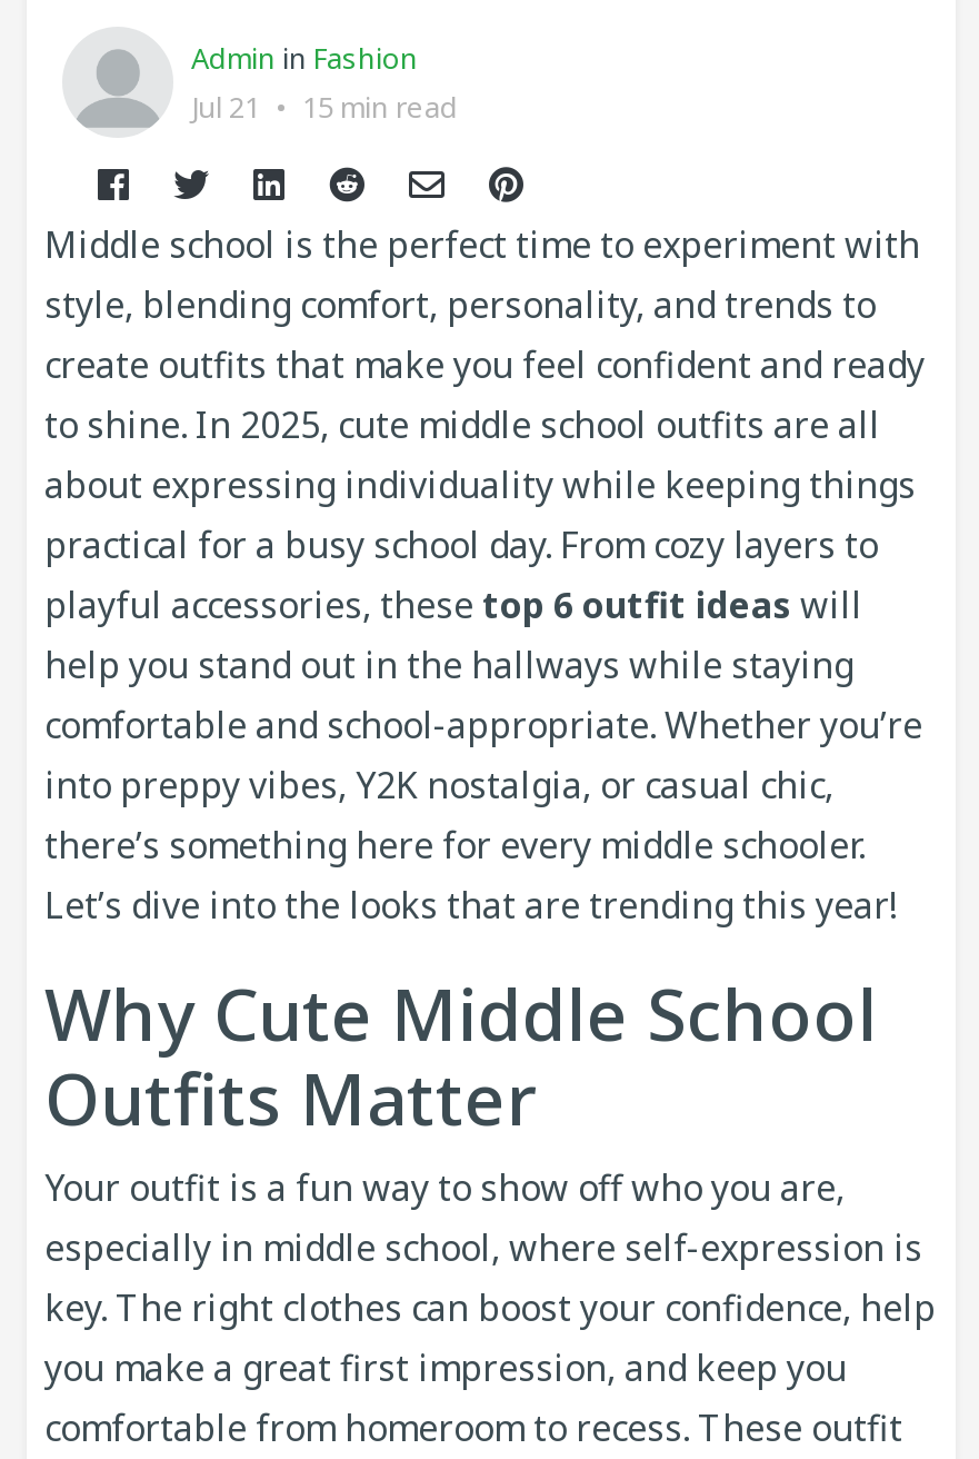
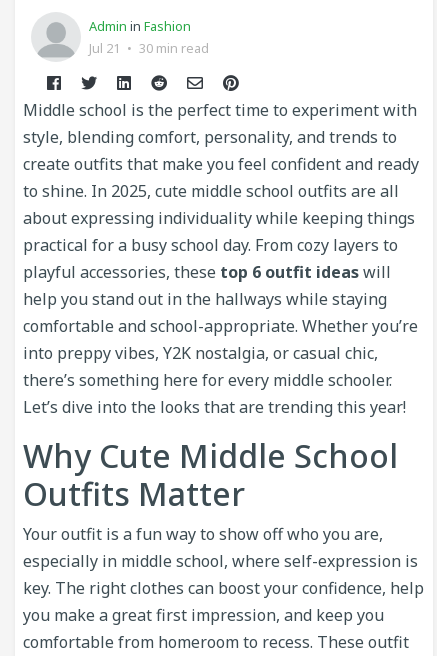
[191,87,458,127] Jul 21 • 15 min read -> [89,39,209,57] Jul 21 • 30 min read

